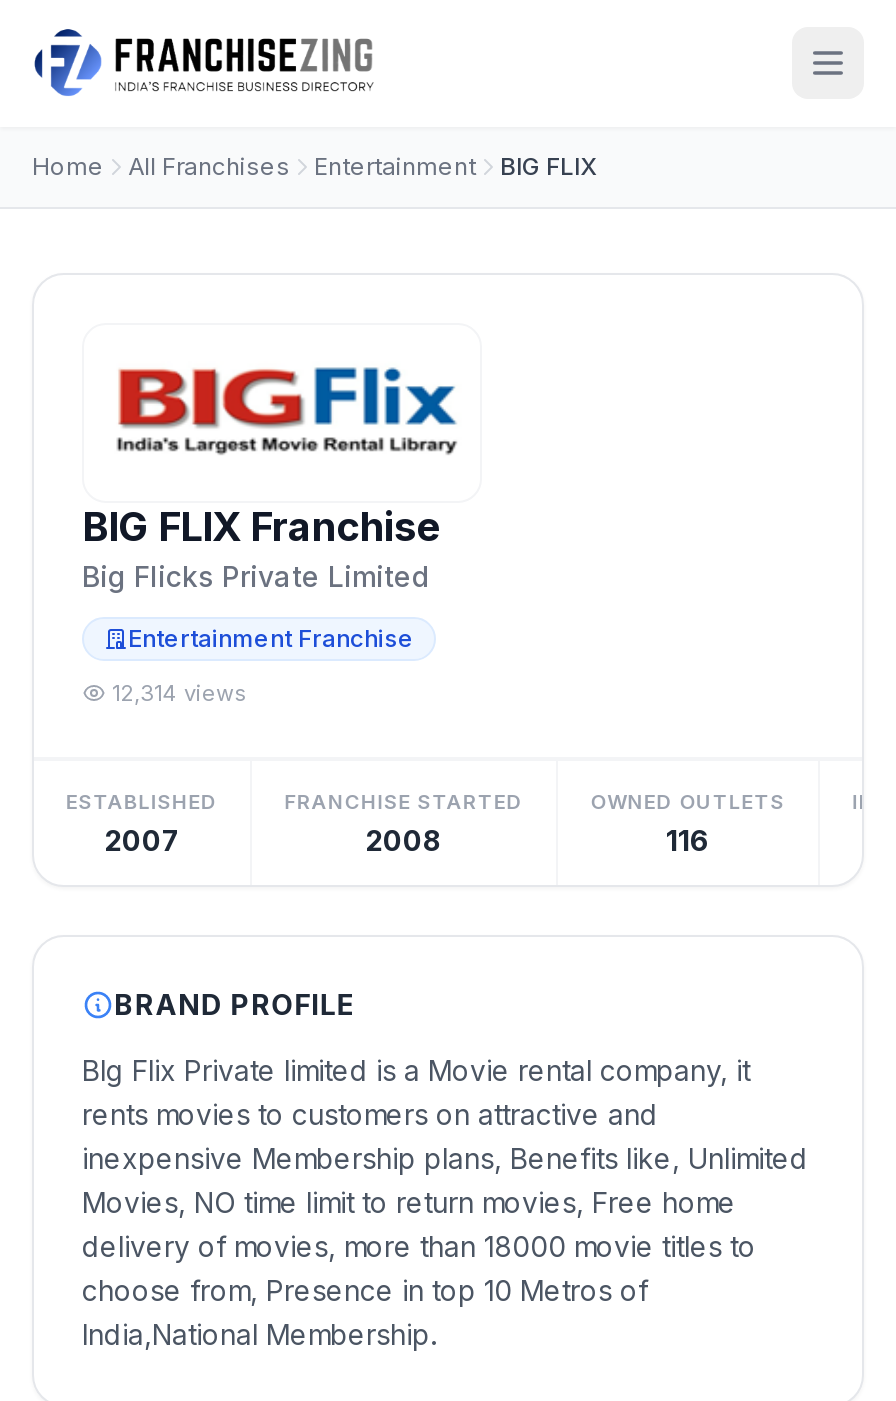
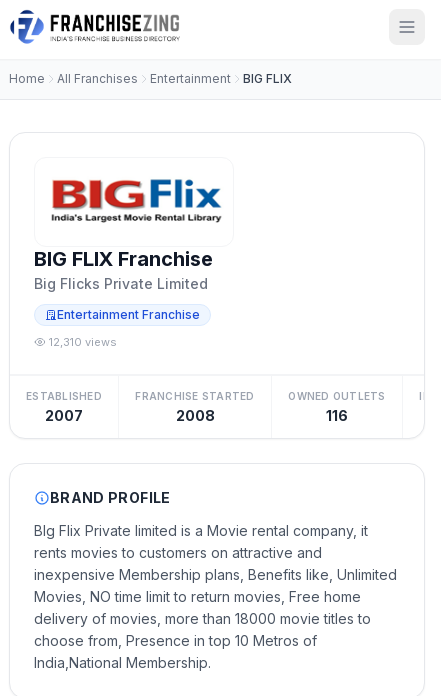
[106,679,248,707] 12,314 views -> [46,335,117,349] 12,310 views

